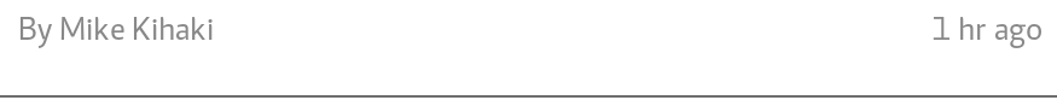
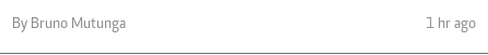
[18,16,214,50] By Mike Kihaki -> [12,18,126,33] By Bruno Mutunga

